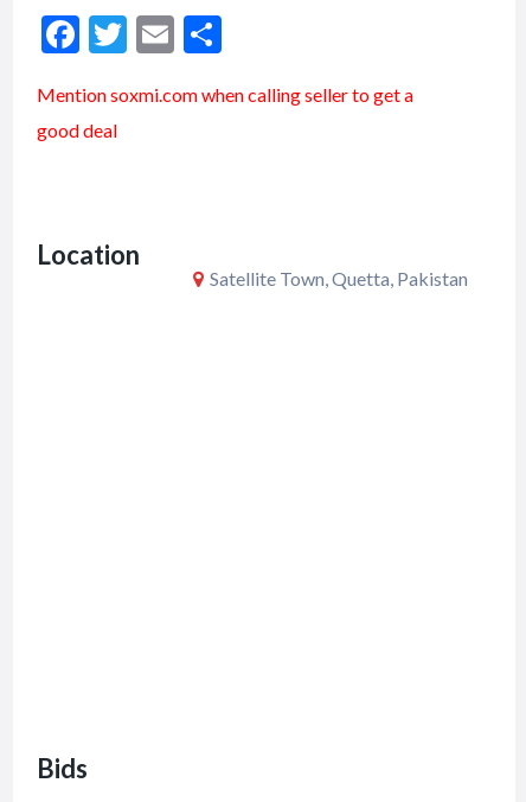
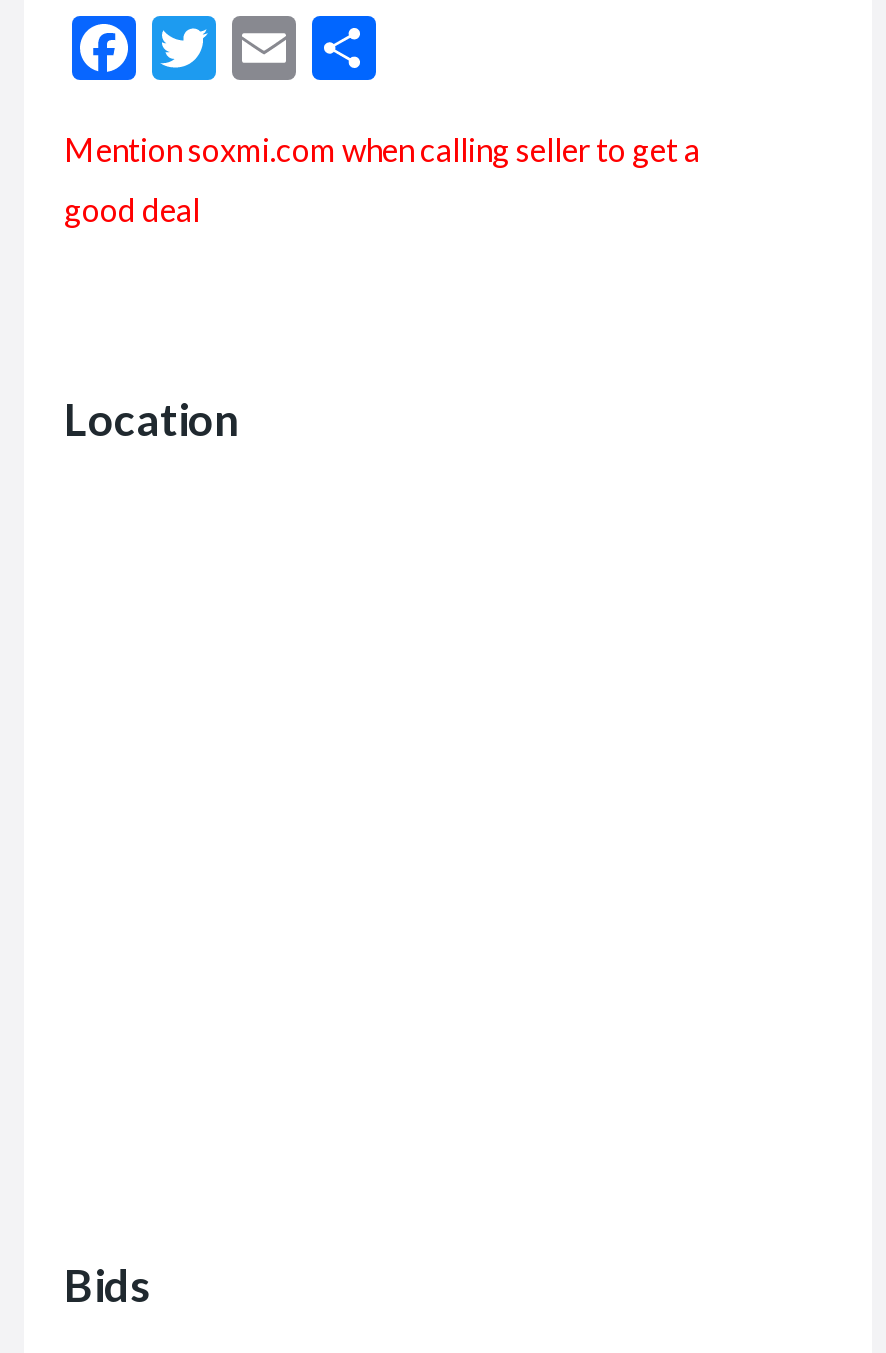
[210,268,468,290] Satellite Town, Quetta, Pakistan -> none

